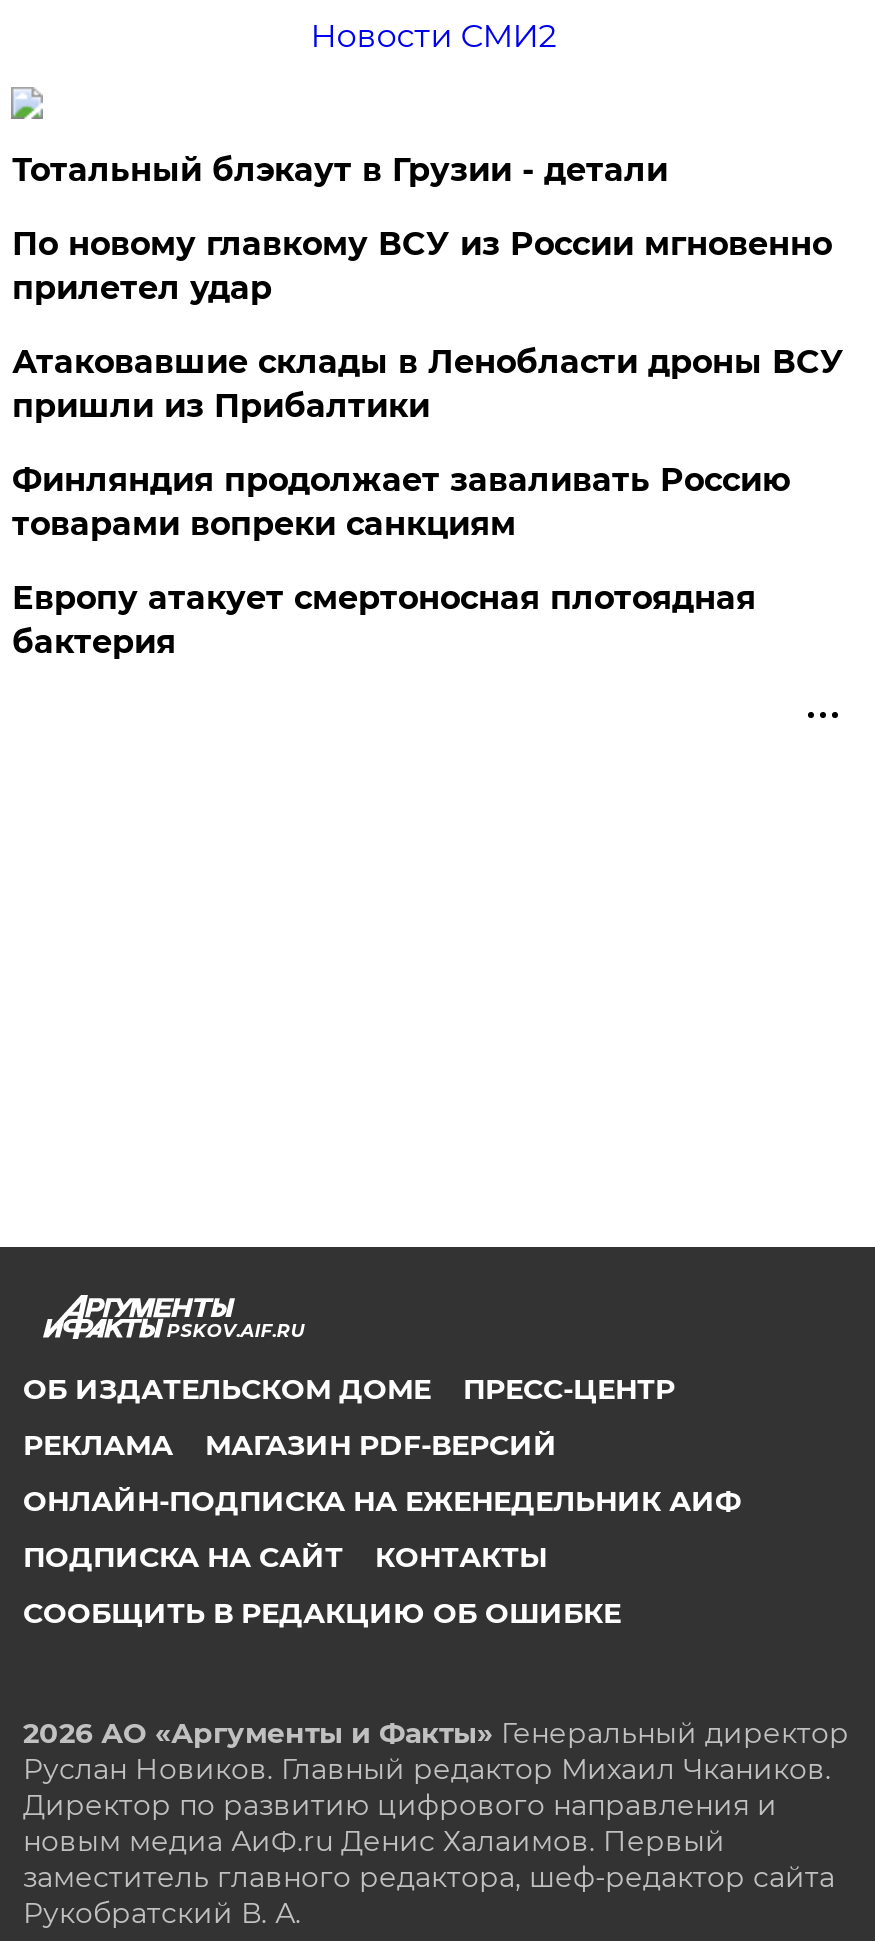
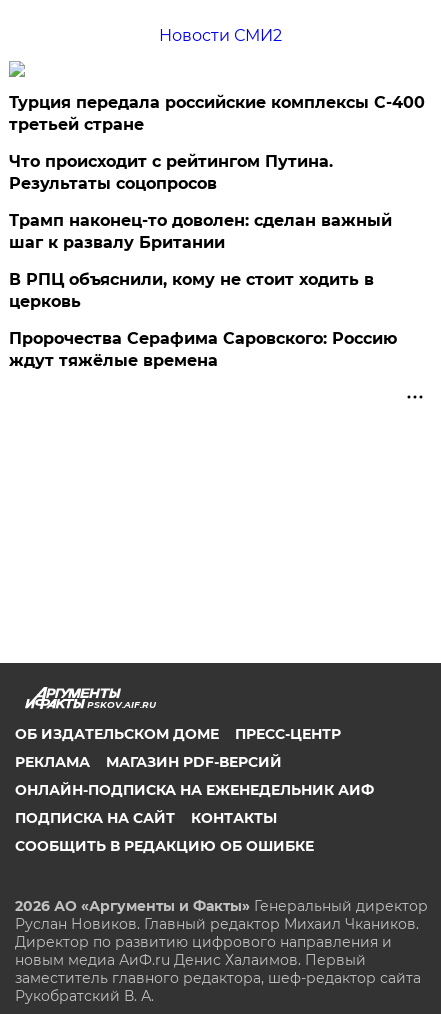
[12,151,668,189] Тотальный блэкаут в Грузии - детали -> [9,93,425,134] Турция передала российские комплексы С-400 | третьей стране
[12,225,832,307] По новому главкому ВСУ из России мгновенно | прилетел удар -> [9,152,333,193] Что происходит с рейтингом Путина. | Результаты соцопросов
[12,343,844,425] Атаковавшие склады в Ленобласти дроны ВСУ | пришли из Прибалтики -> [9,211,392,252] Трамп наконец-то доволен: сделан важный | шаг к развалу Британии
[12,461,790,543] Финляндия продолжает заваливать Россию | товарами вопреки санкциям -> [9,270,374,311] В РПЦ объяснили, кому не стоит ходить в | церковь
[12,579,756,661] Европу атакует смертоносная плотоядная | бактерия -> [9,329,397,370] Пророчества Серафима Саровского: Россию | ждут тяжёлые времена

